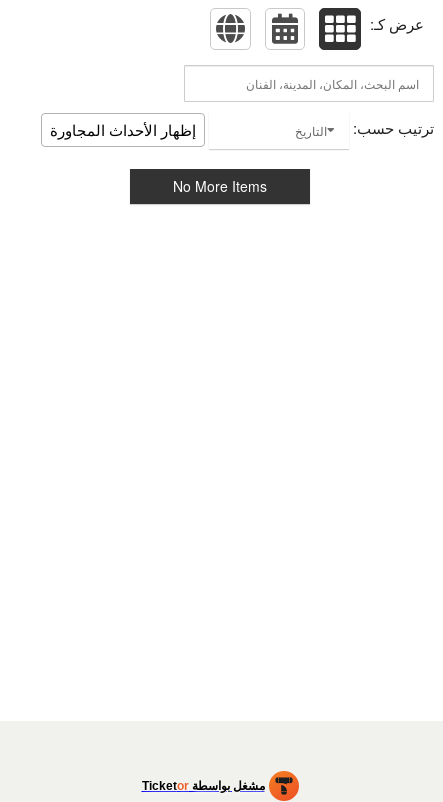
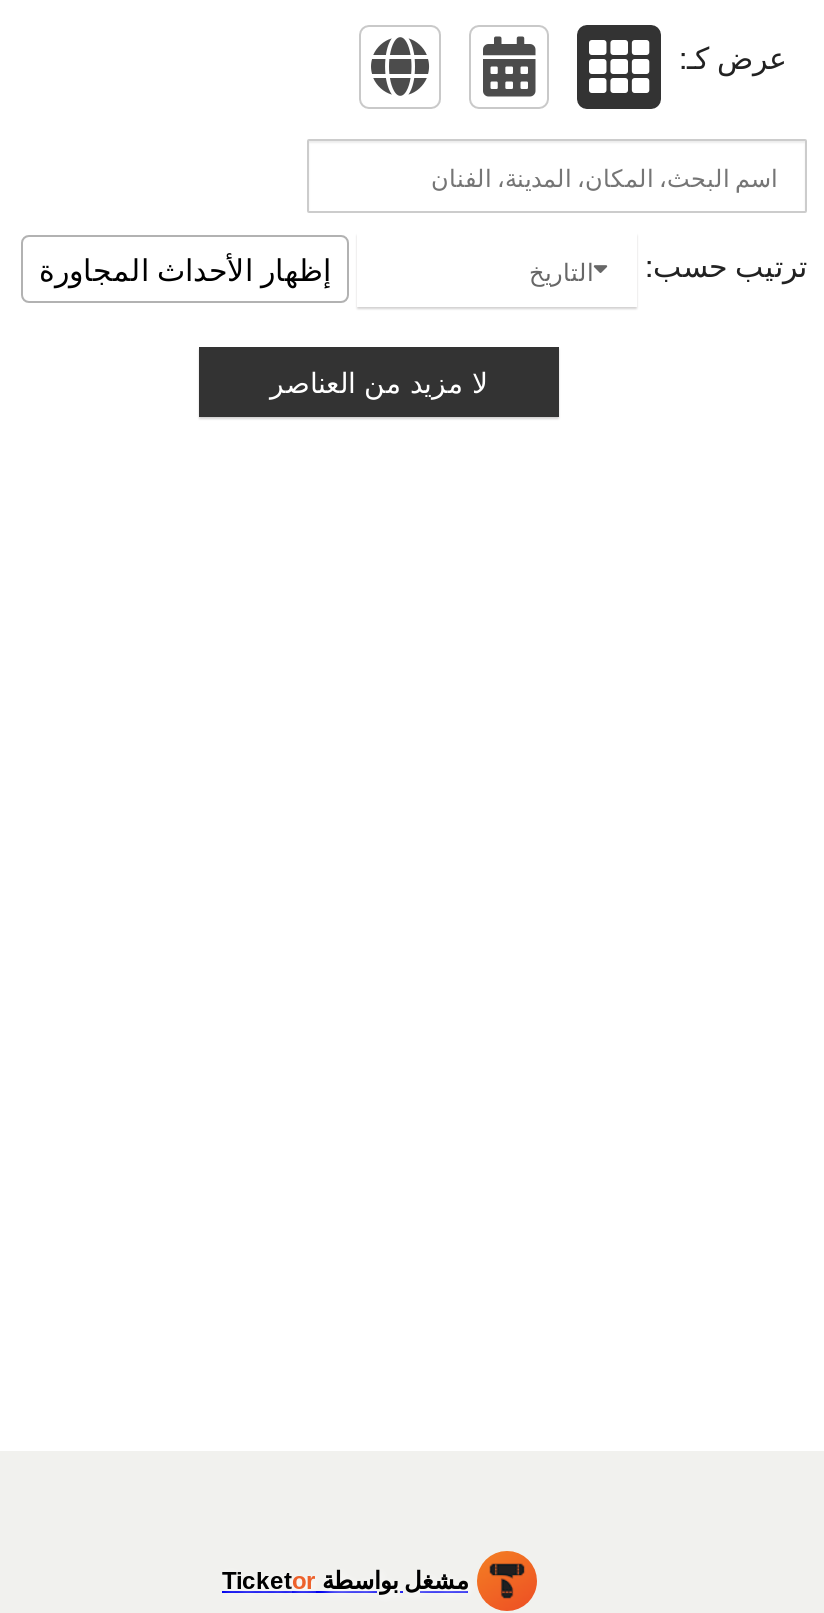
[173,176,267,196] No More Items -> [270,361,488,401] لا مزيد من العناصر

